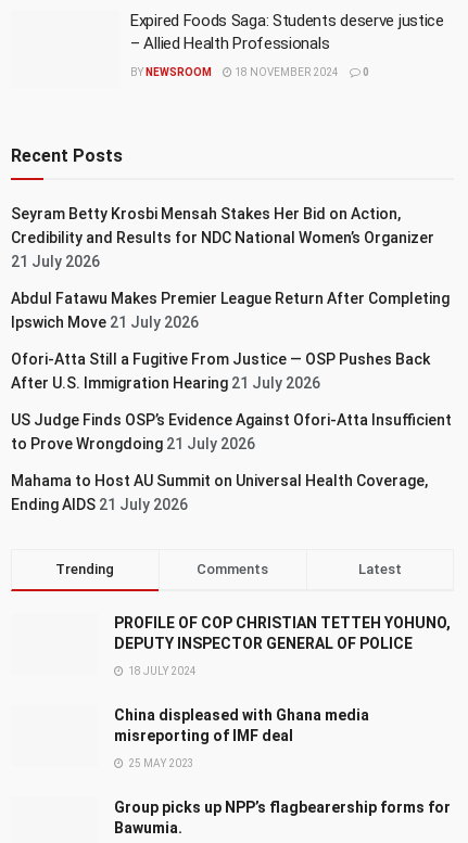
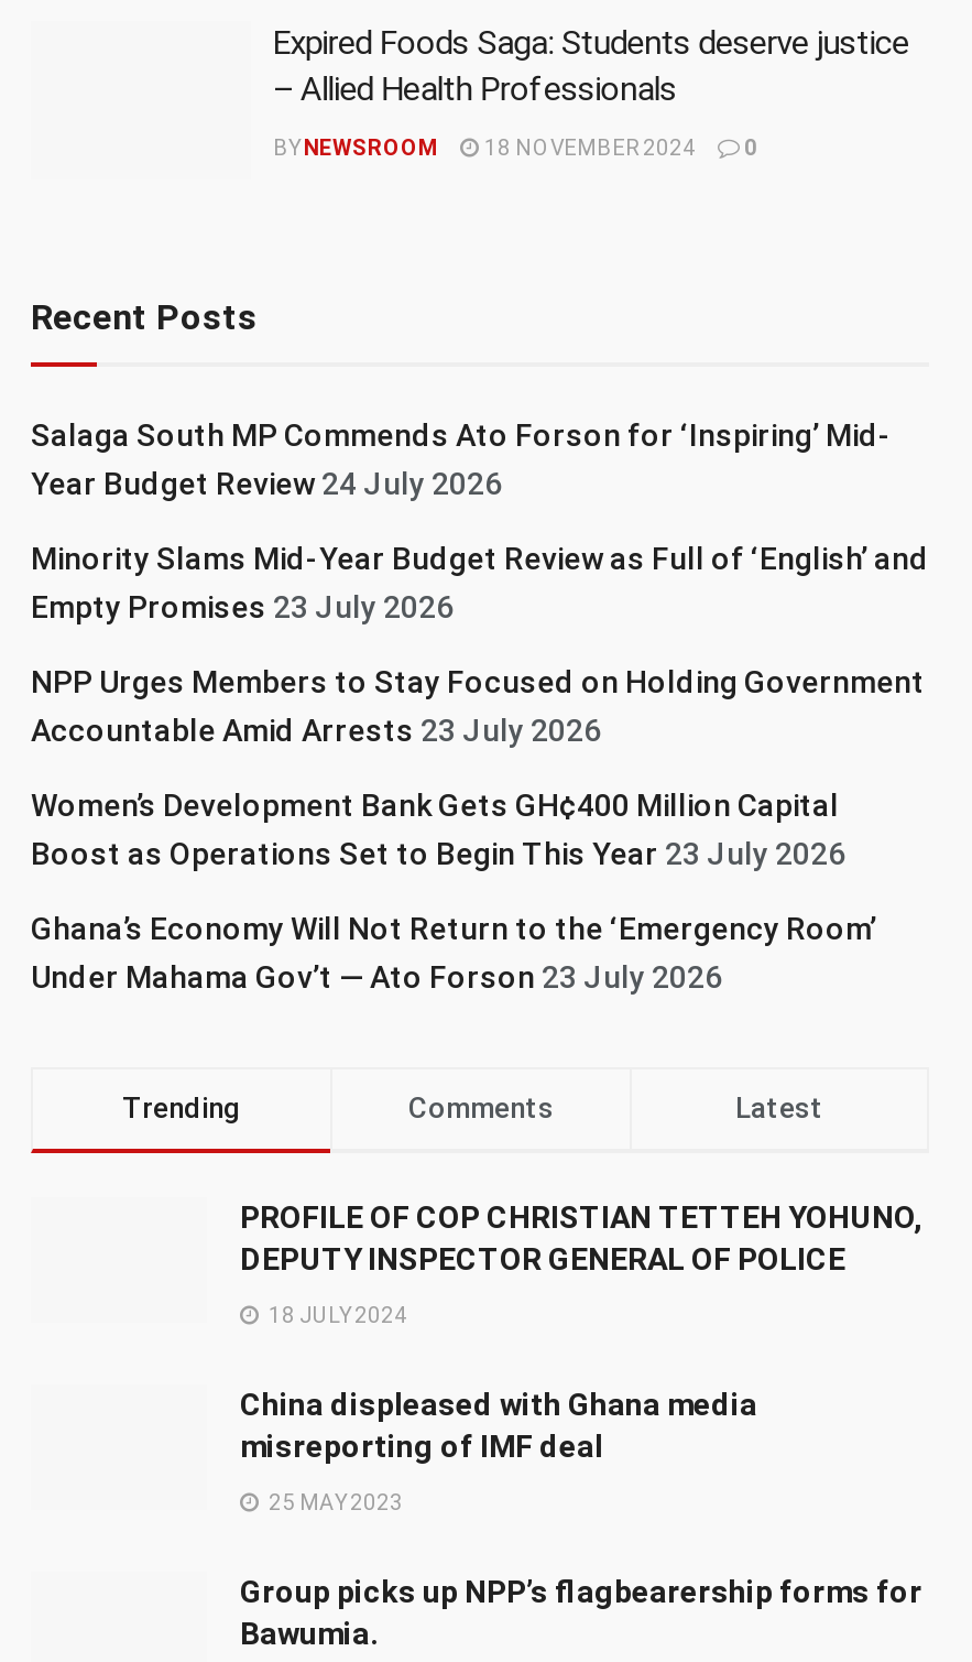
[11,205,434,270] Seyram Betty Krosbi Mensah Stakes Her Bid on Action, | Credibility and Results for NDC National Women’s Organizer | 21 July 2026 -> [31,416,892,500] Salaga South MP Commends Ato Forson for ‘Inspiring’ Mid- | Year Budget Review 24 July 2026
[11,289,450,330] Abdul Fatawu Makes Premier League Return After Completing | Ipswich Move 21 July 2026 -> [31,540,929,623] Minority Slams Mid-Year Budget Review as Full of ‘English’ and | Empty Promises 23 July 2026
[11,350,430,391] Ofori-Atta Still a Fugitive From Justice — OSP Pushes Back | After U.S. Immigration Hearing 21 July 2026 -> [31,663,925,747] NPP Urges Members to Stay Focused on Holding Government | Accountable Amid Arrests 23 July 2026
[11,411,452,452] US Judge Finds OSP’s Evidence Against Ofori-Atta Insufficient | to Prove Wrongdoing 21 July 2026 -> [31,786,845,870] Women’s Development Bank Gets GH¢400 Million Capital | Boost as Operations Set to Begin This Year 23 July 2026
[11,471,428,513] Mahama to Host AU Summit on Universal Health Coverage, | Ending AIDS 21 July 2026 -> [31,910,876,993] Ghana’s Economy Will Not Return to the ‘Emergency Room’ | Under Mahama Gov’t — Ato Forson 23 July 2026

